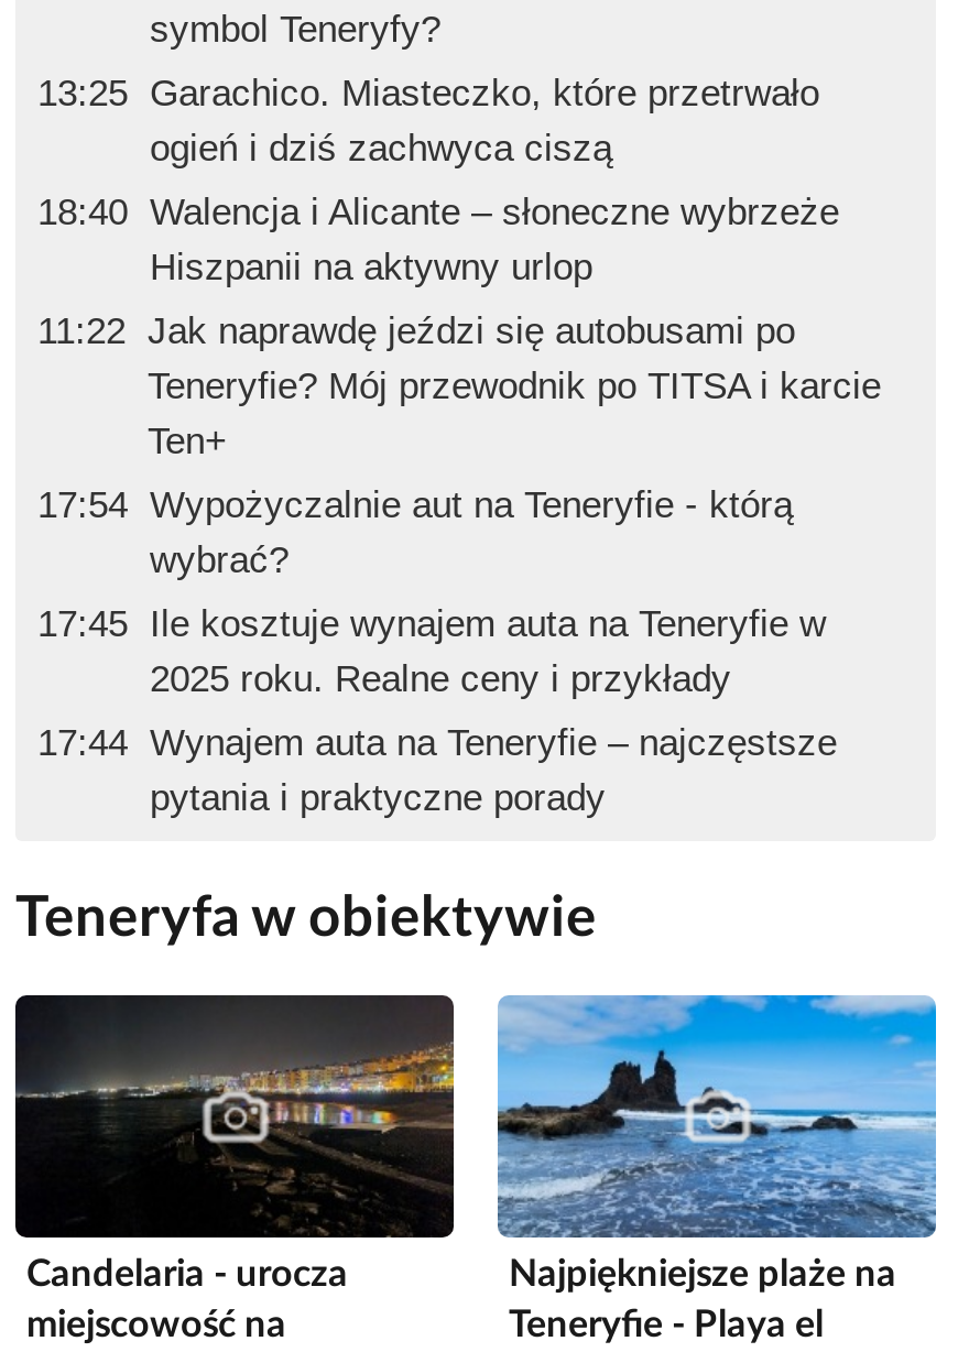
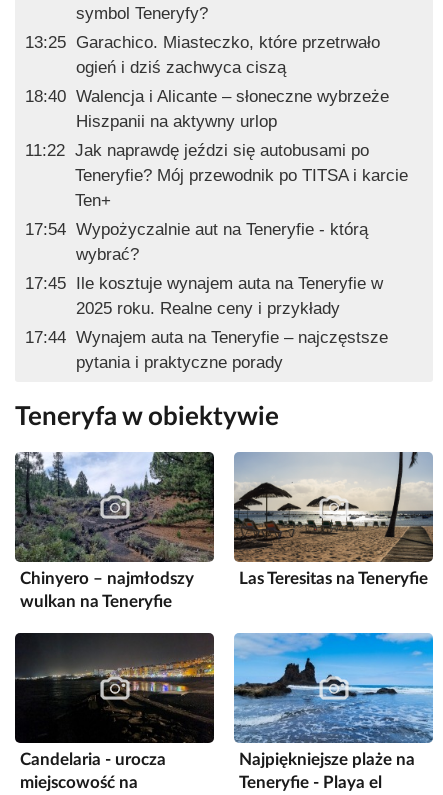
none -> [15,452,215,610] [image] | Chinyero – najmłodszy | wulkan na Teneryfie
none -> [233,451,434,587] [image] | Las Teresitas na Teneryfie

